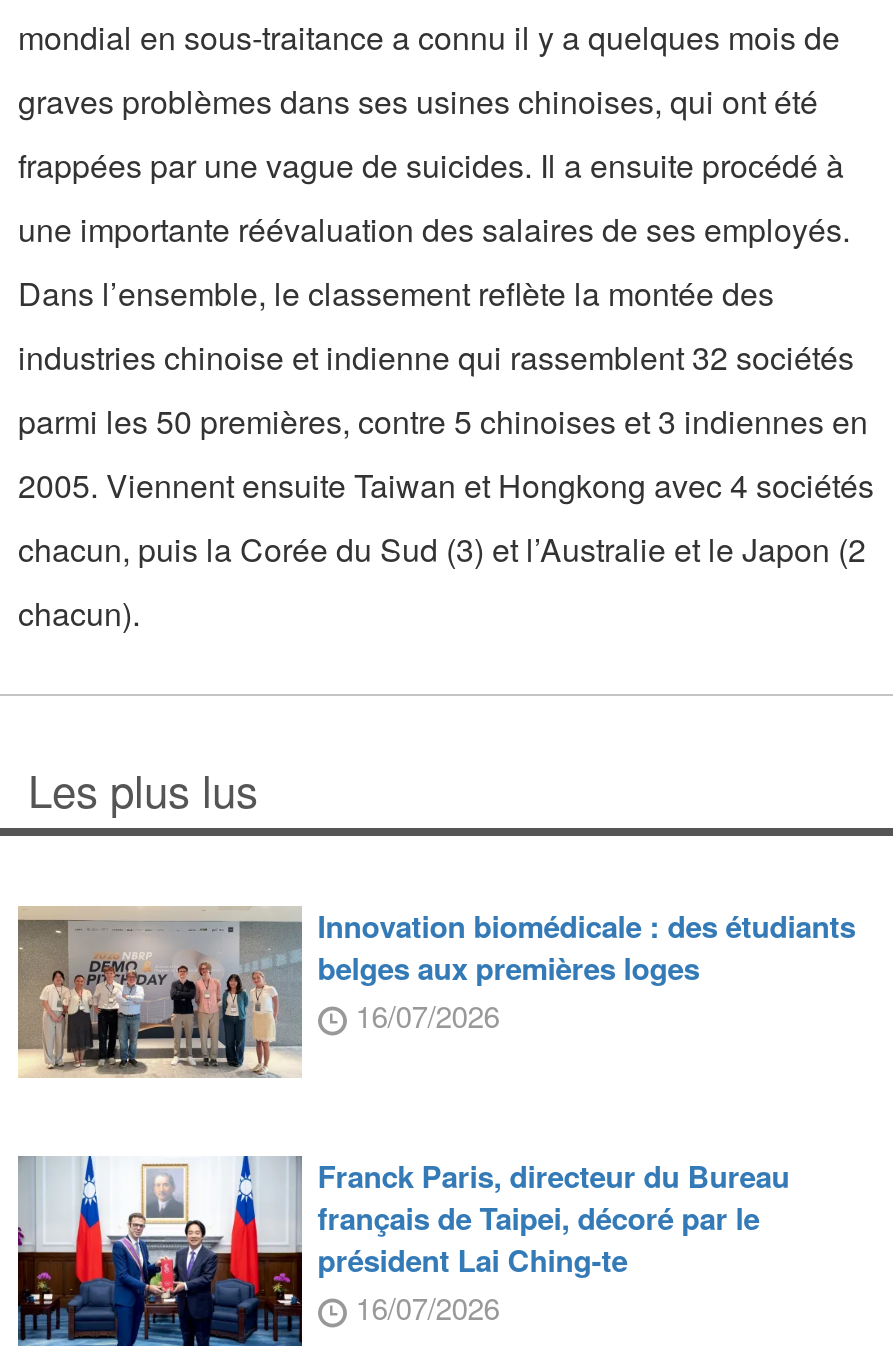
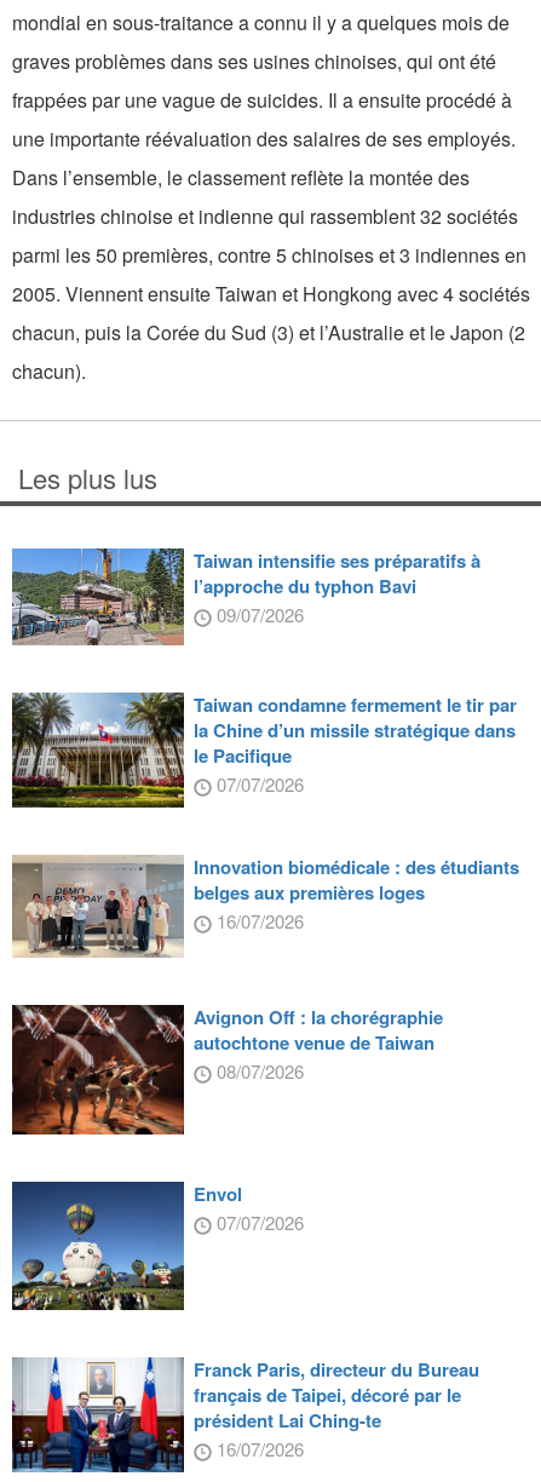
none -> [11,547,517,797] [image] | Taiwan intensifie ses préparatifs à | l’approche du typhon Bavi | 09/07/2026 | Taiwan condamne fermement le tir par | la Chine d’un missile stratégique dans | le Pacifique | 07/07/2026
none -> [11,691,185,811] [image]
none -> [11,1004,443,1136] [image] | Avignon Off : la chorégraphie | autochtone venue de Taiwan | 08/07/2026
none -> [11,1180,304,1311] [image] | Envol | 07/07/2026

